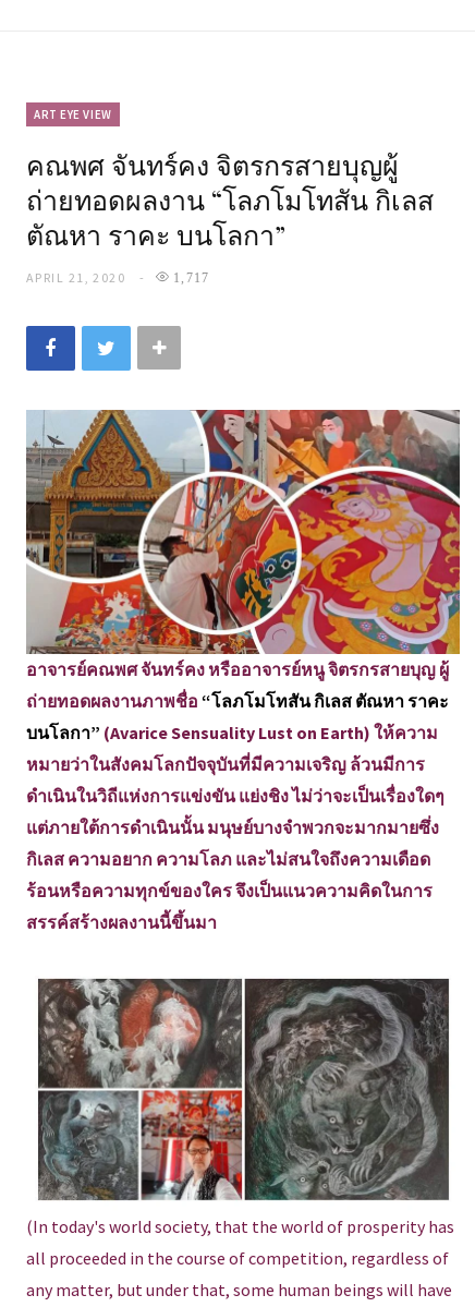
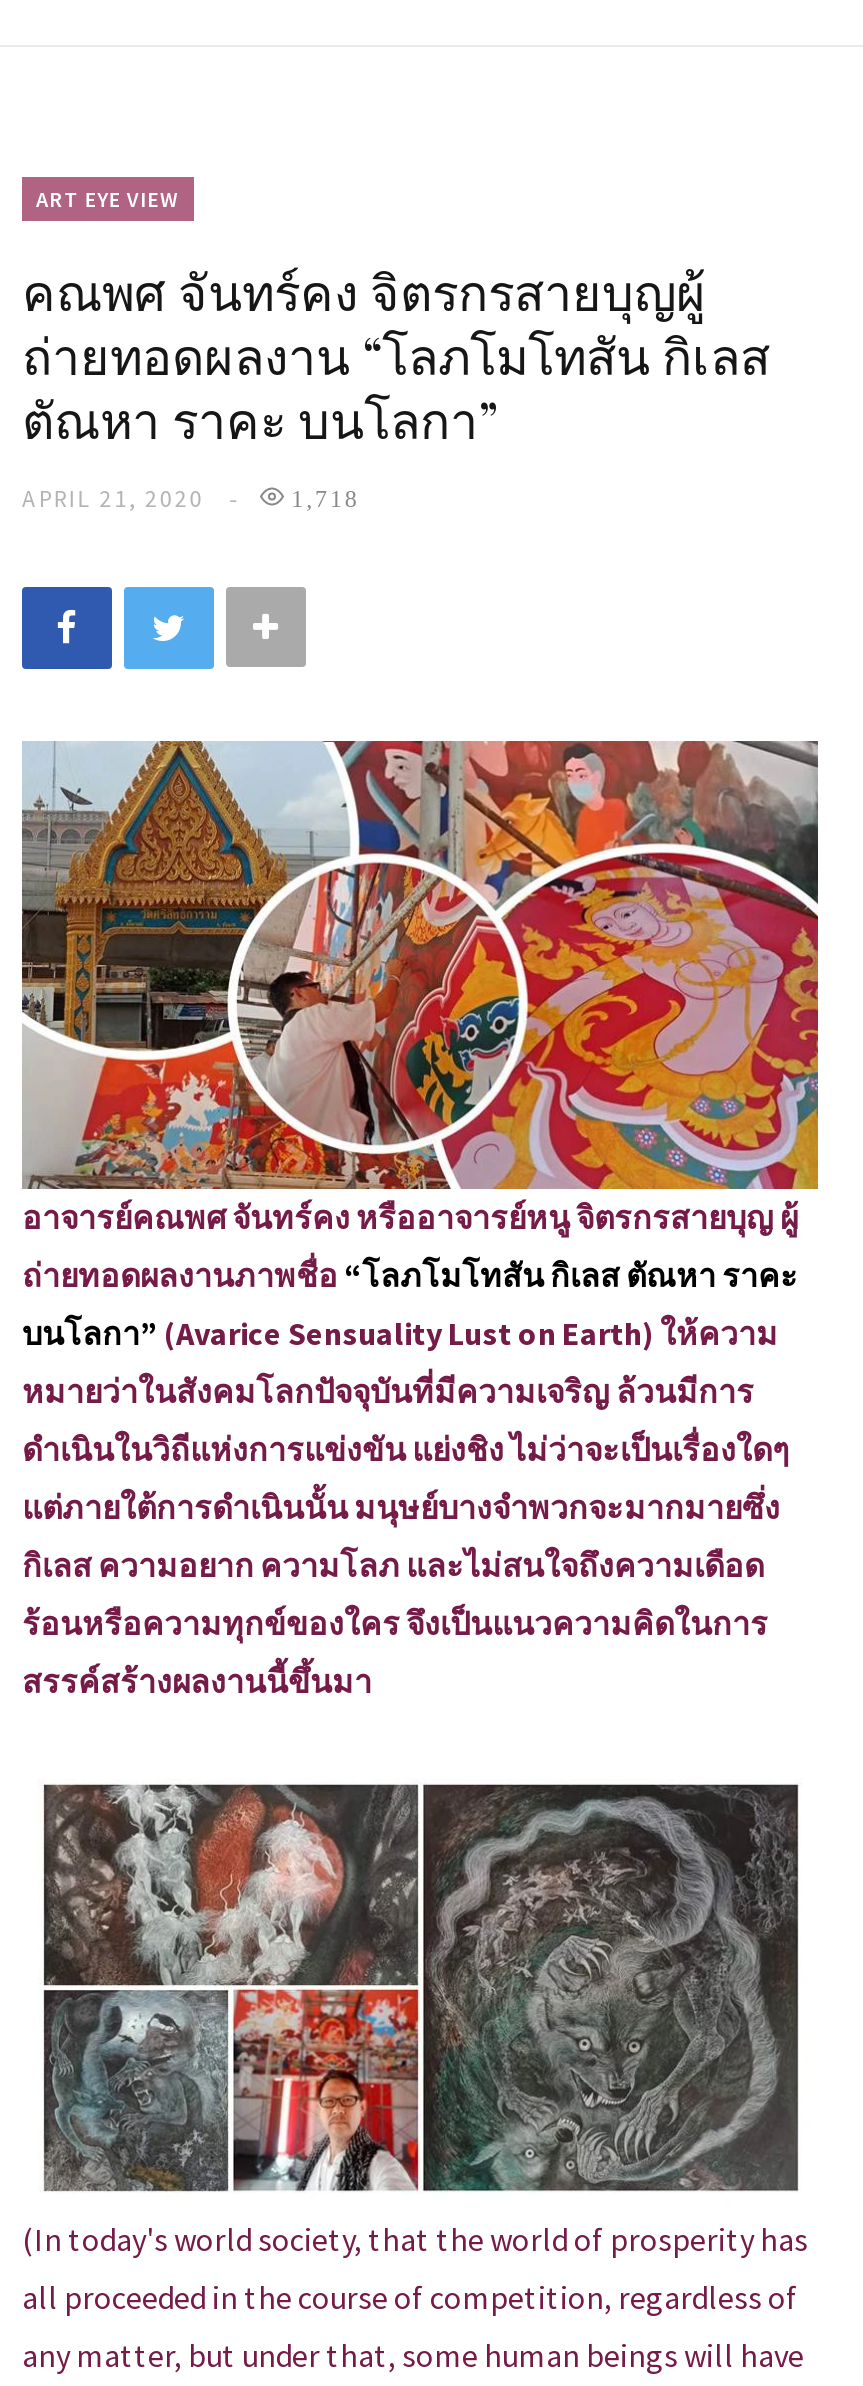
[173,270,210,285] 1,717 -> [291,484,360,512] 1,718

